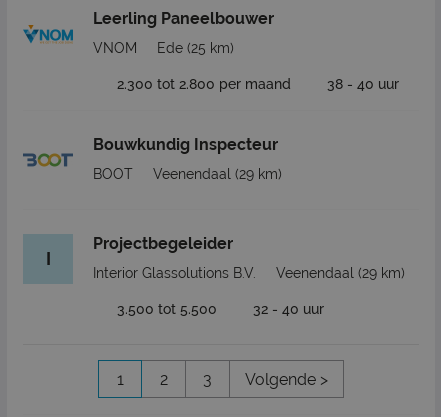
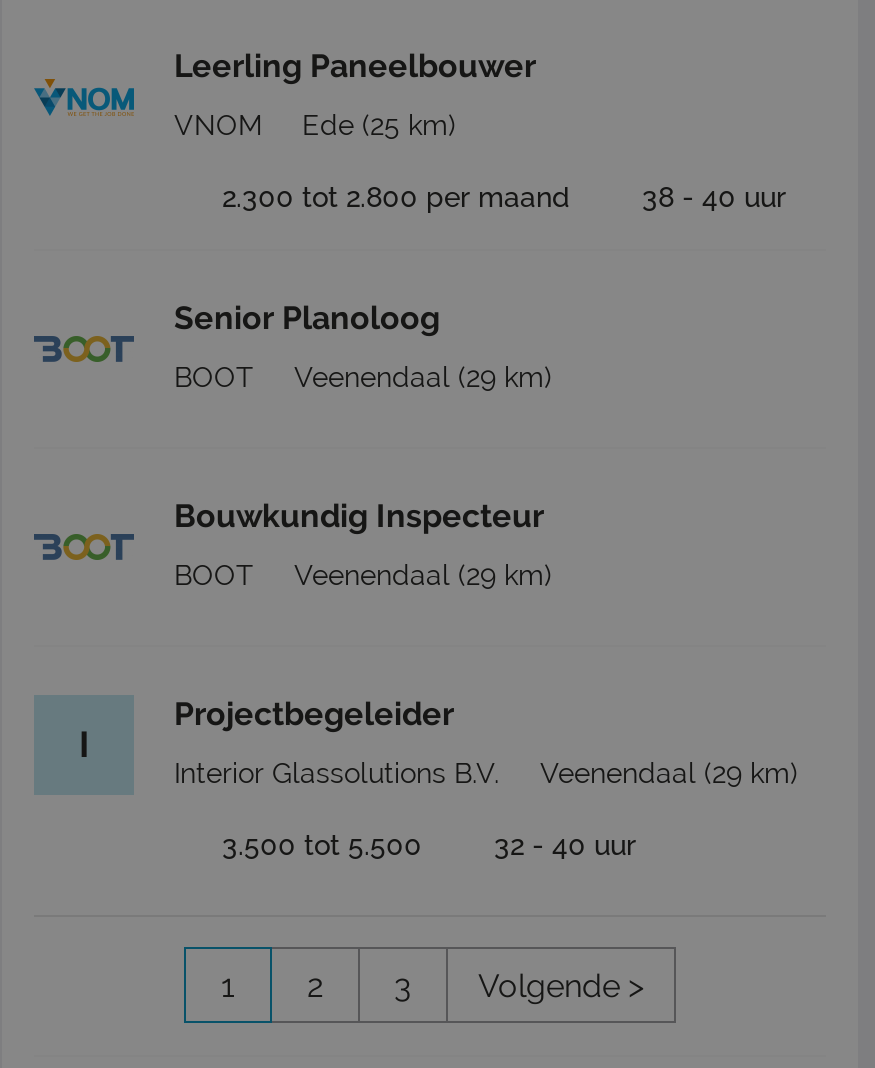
none -> [174,299,552,393] Senior Planoloog | BOOT | Veenendaal (29 km)

